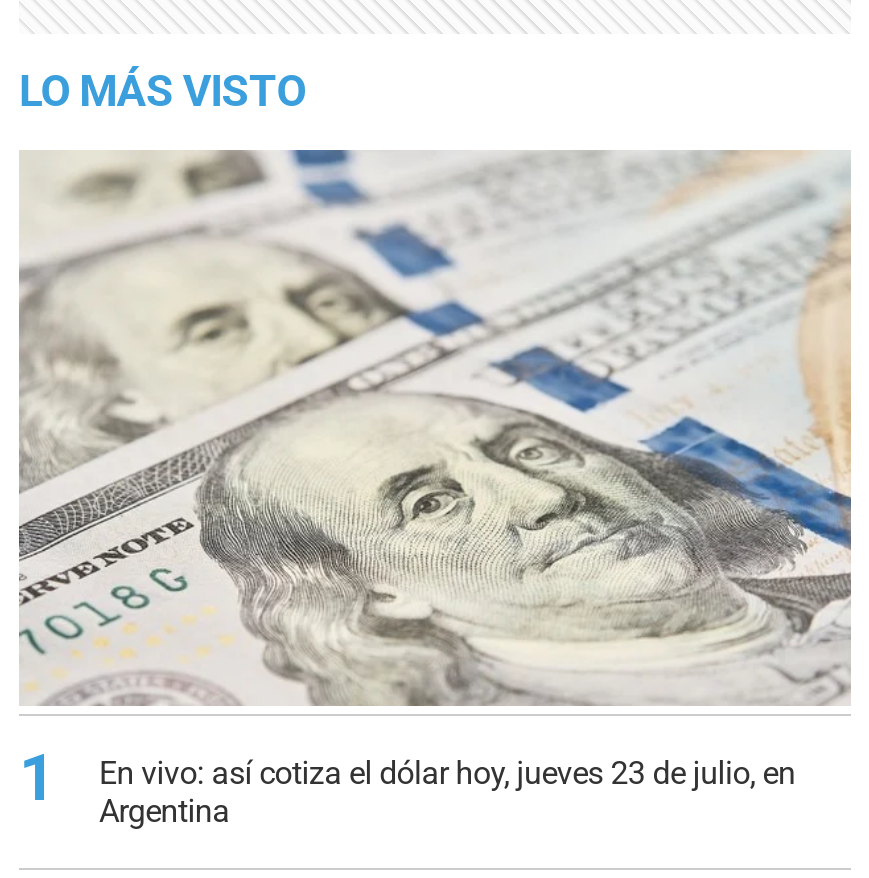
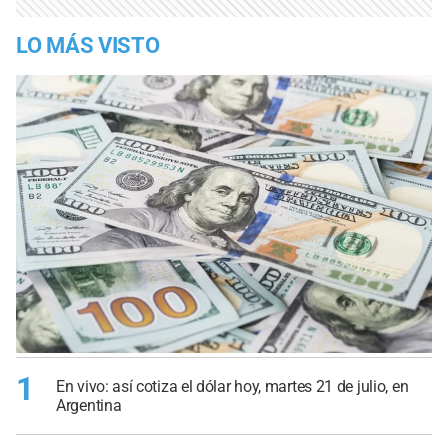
[17,148,853,792] [image] | En vivo: así cotiza el dólar hoy, jueves 23 de julio, en -> [15,74,433,396] [image] | En vivo: así cotiza el dólar hoy, martes 21 de julio, en

